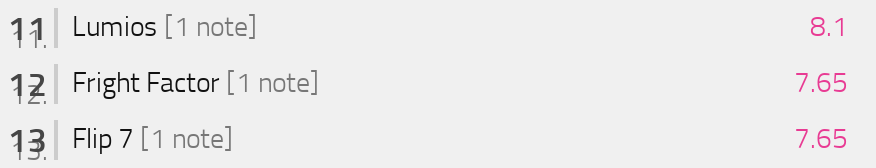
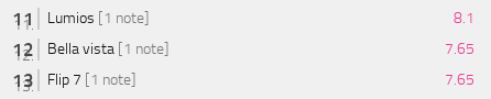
[72,67,320,101] Fright Factor [1 note] -> [47,40,170,59] Bella vista [1 note]

